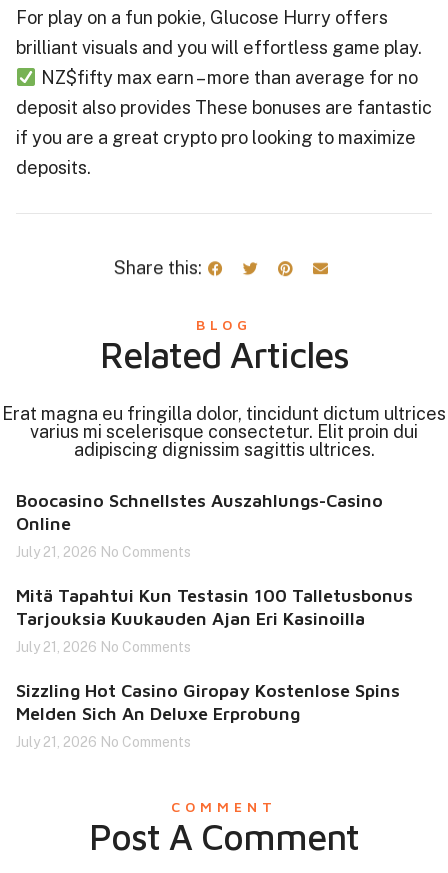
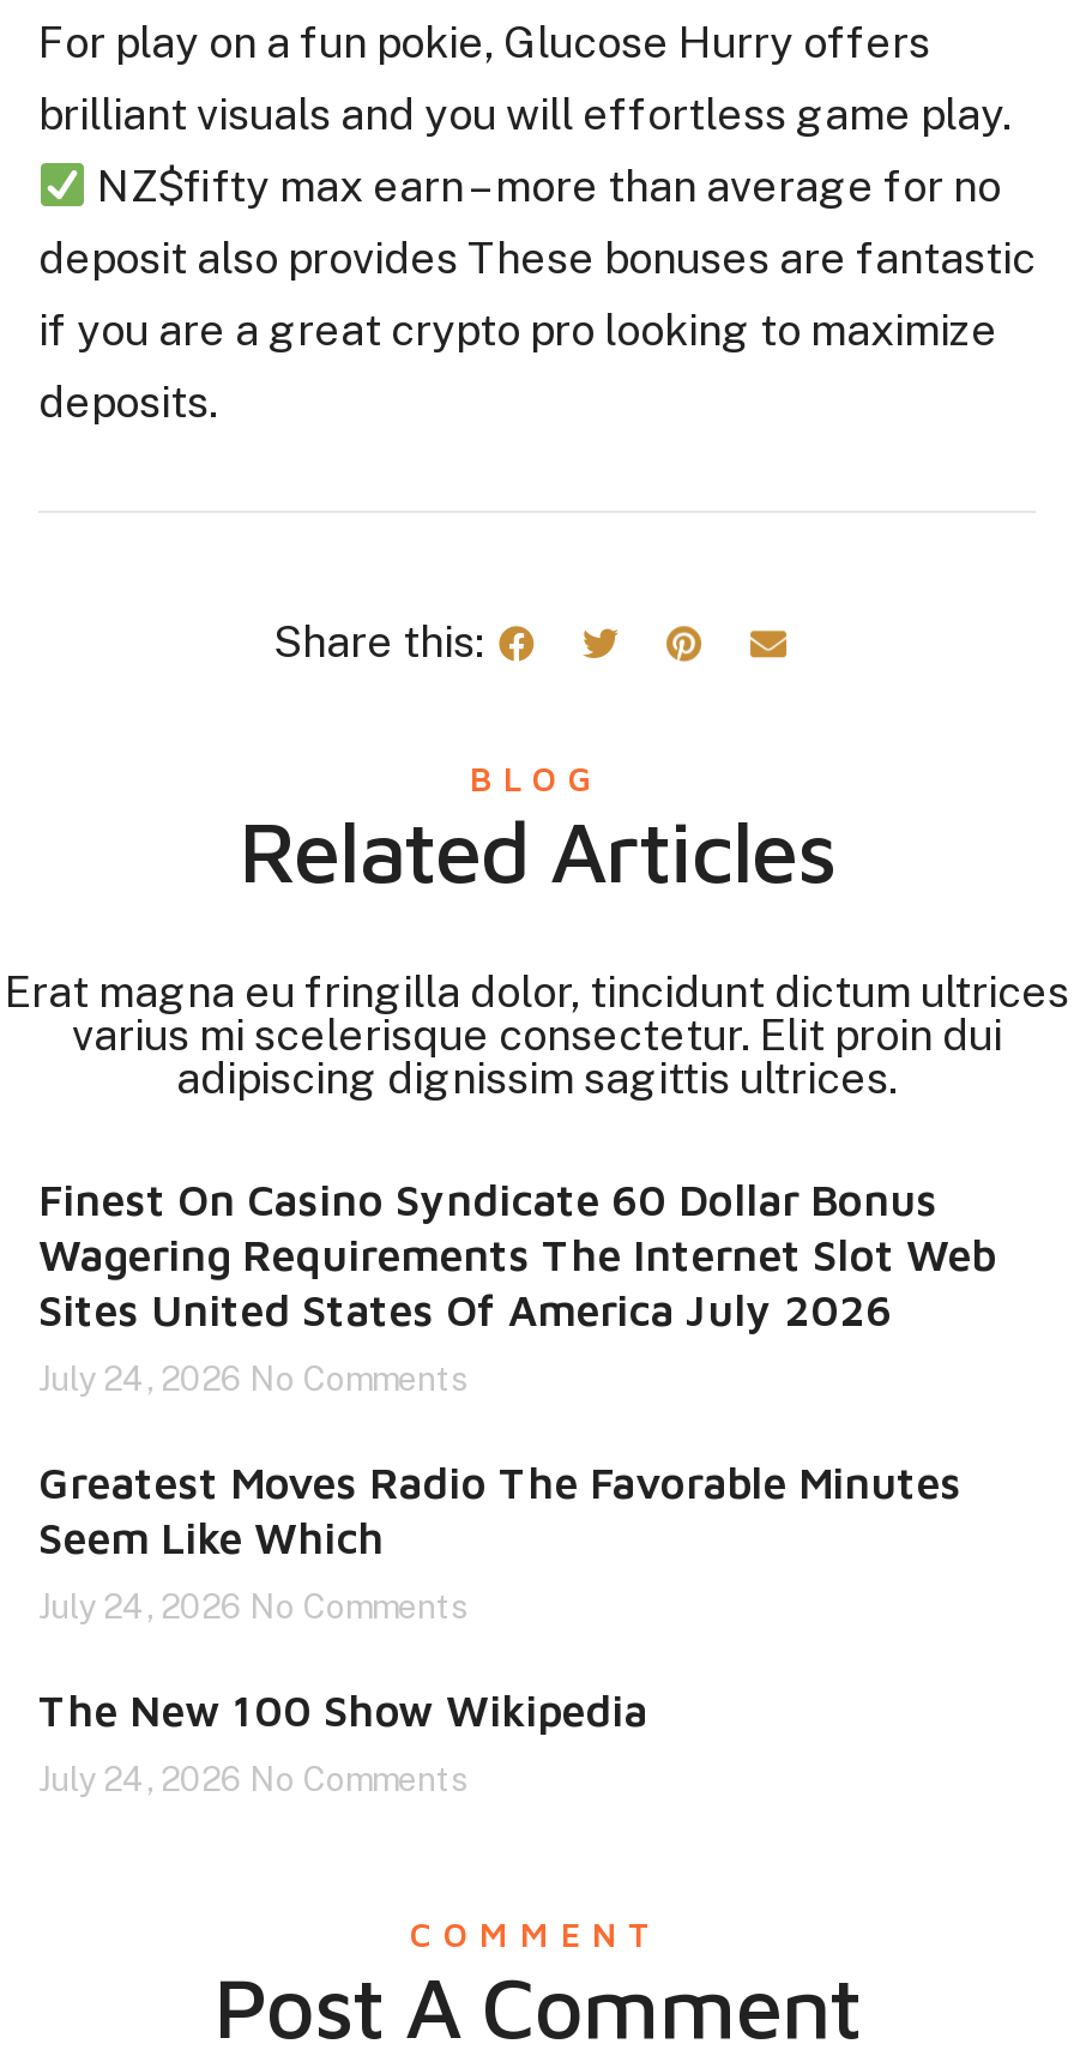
[16,490,383,534] Boocasino Schnellstes Auszahlungs-Casino | Online -> [38,1174,995,1335] Finest On Casino Syndicate 60 Dollar Bonus | Wagering Requirements The Internet Slot Web | Sites United States Of America July 2026
[16,544,191,560] July 21, 2026 No Comments -> [38,1359,467,1397] July 24, 2026 No Comments
[16,585,413,629] Mitä Tapahtui Kun Testasin 100 Talletusbonus | Tarjouksia Kuukauden Ajan Eri Kasinoilla -> [38,1457,961,1563] Greatest Moves Radio The Favorable Minutes | Seem Like Which
[16,639,191,655] July 21, 2026 No Comments -> [38,1587,467,1625] July 24, 2026 No Comments
[16,680,400,724] Sizzling Hot Casino Giropay Kostenlose Spins | Melden Sich An Deluxe Erprobung -> [38,1685,647,1735] The New 100 Show Wikipedia
[16,734,191,750] July 21, 2026 No Comments -> [38,1759,467,1798] July 24, 2026 No Comments

